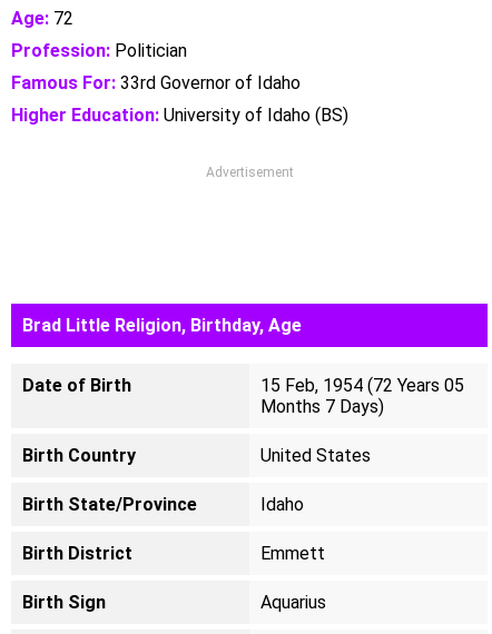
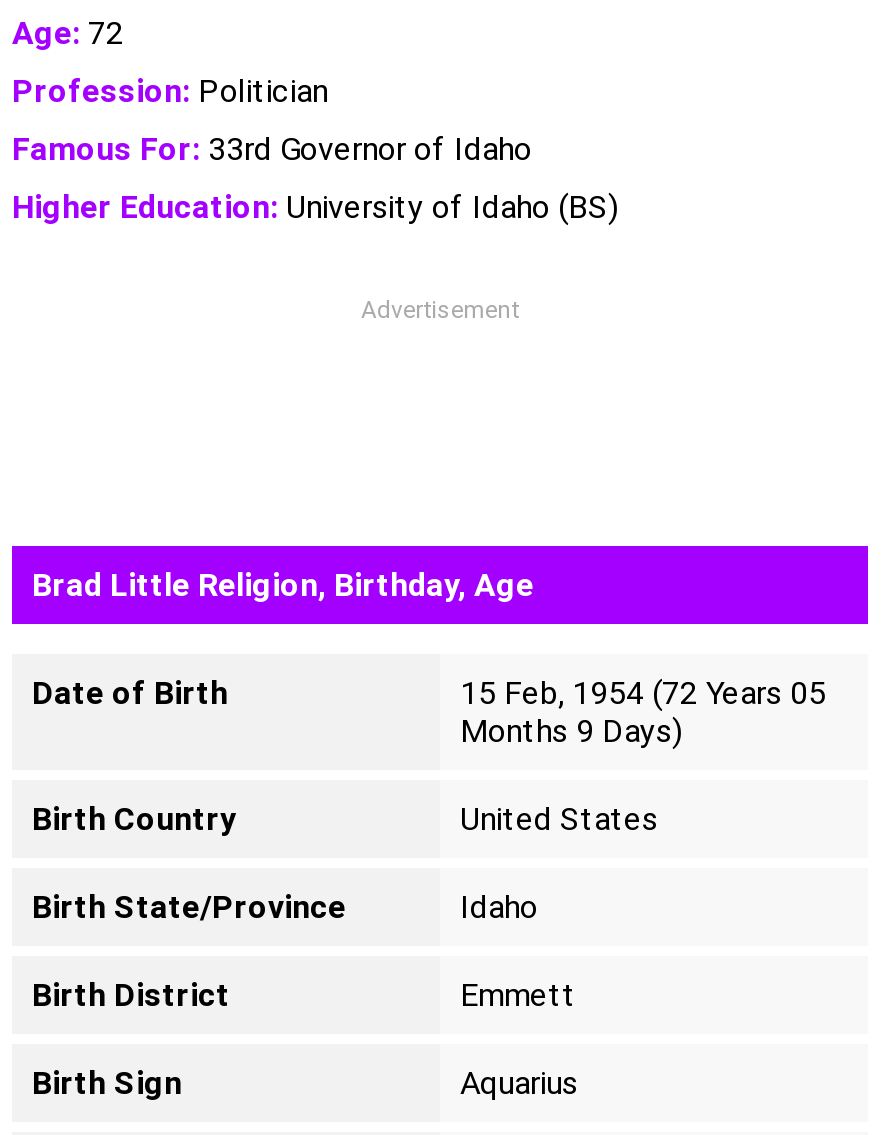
[260,396,384,417] Months 7 Days) -> [460,712,682,750] Months 9 Days)

